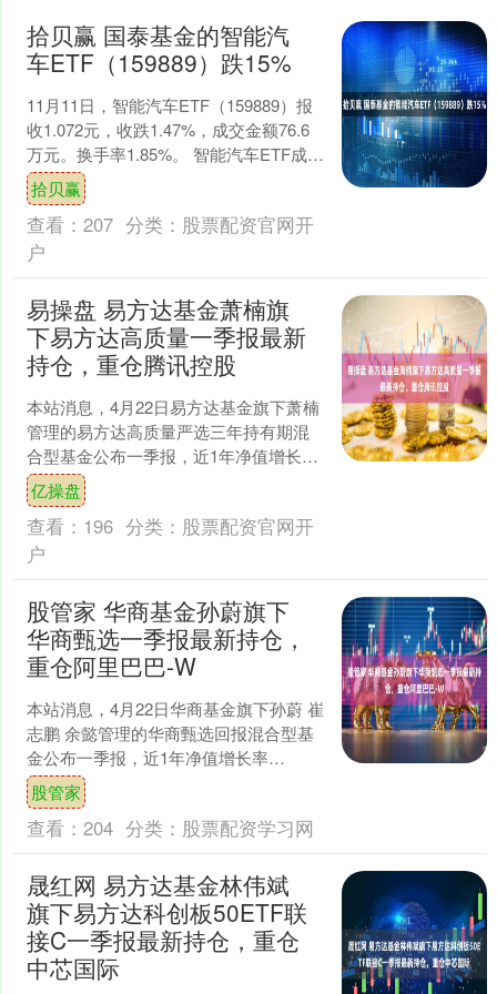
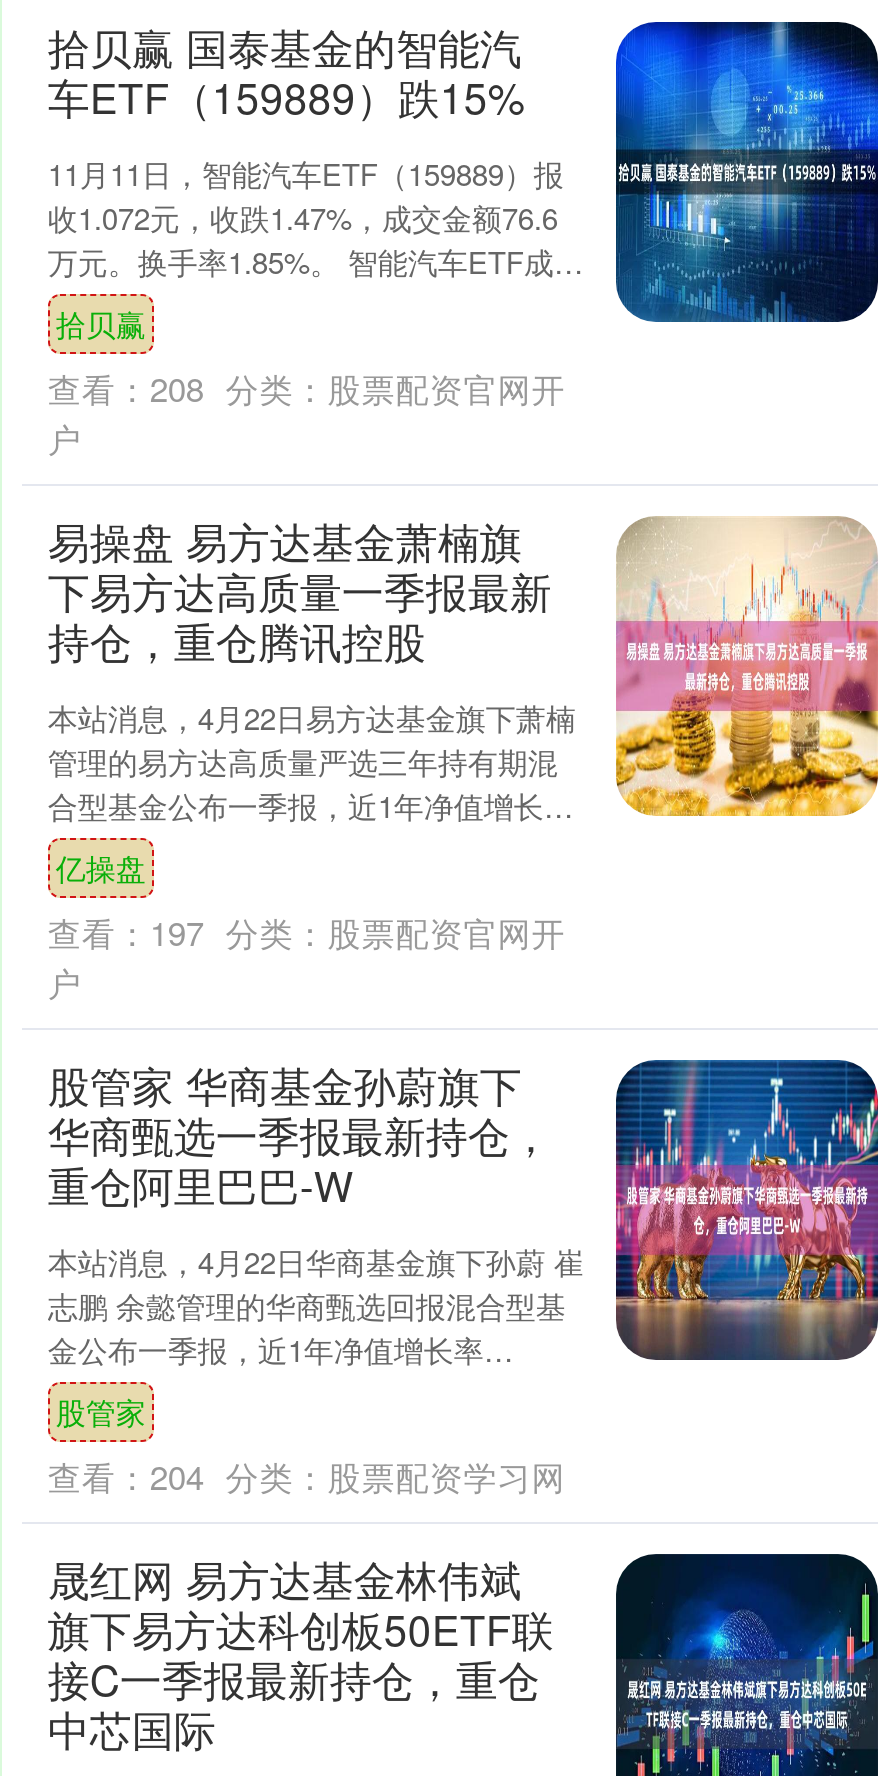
[26,211,314,237] 查看：207 分类：股票配资官网开 -> [48,364,566,412] 查看：208 分类：股票配资官网开
[26,512,314,539] 查看：196 分类：股票配资官网开 -> [48,908,566,956] 查看：197 分类：股票配资官网开

